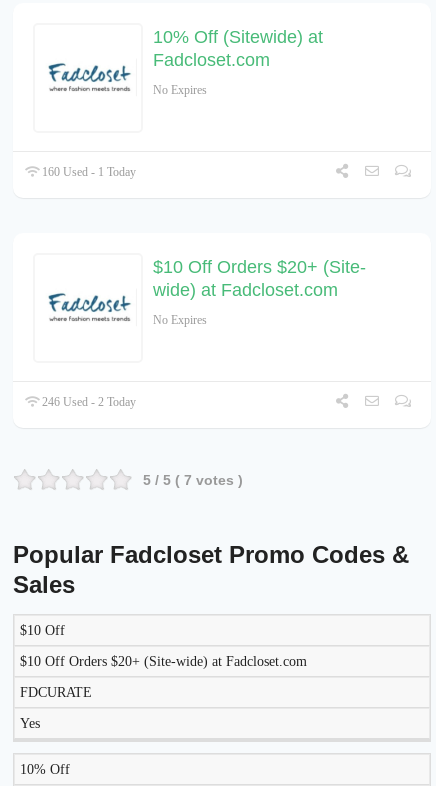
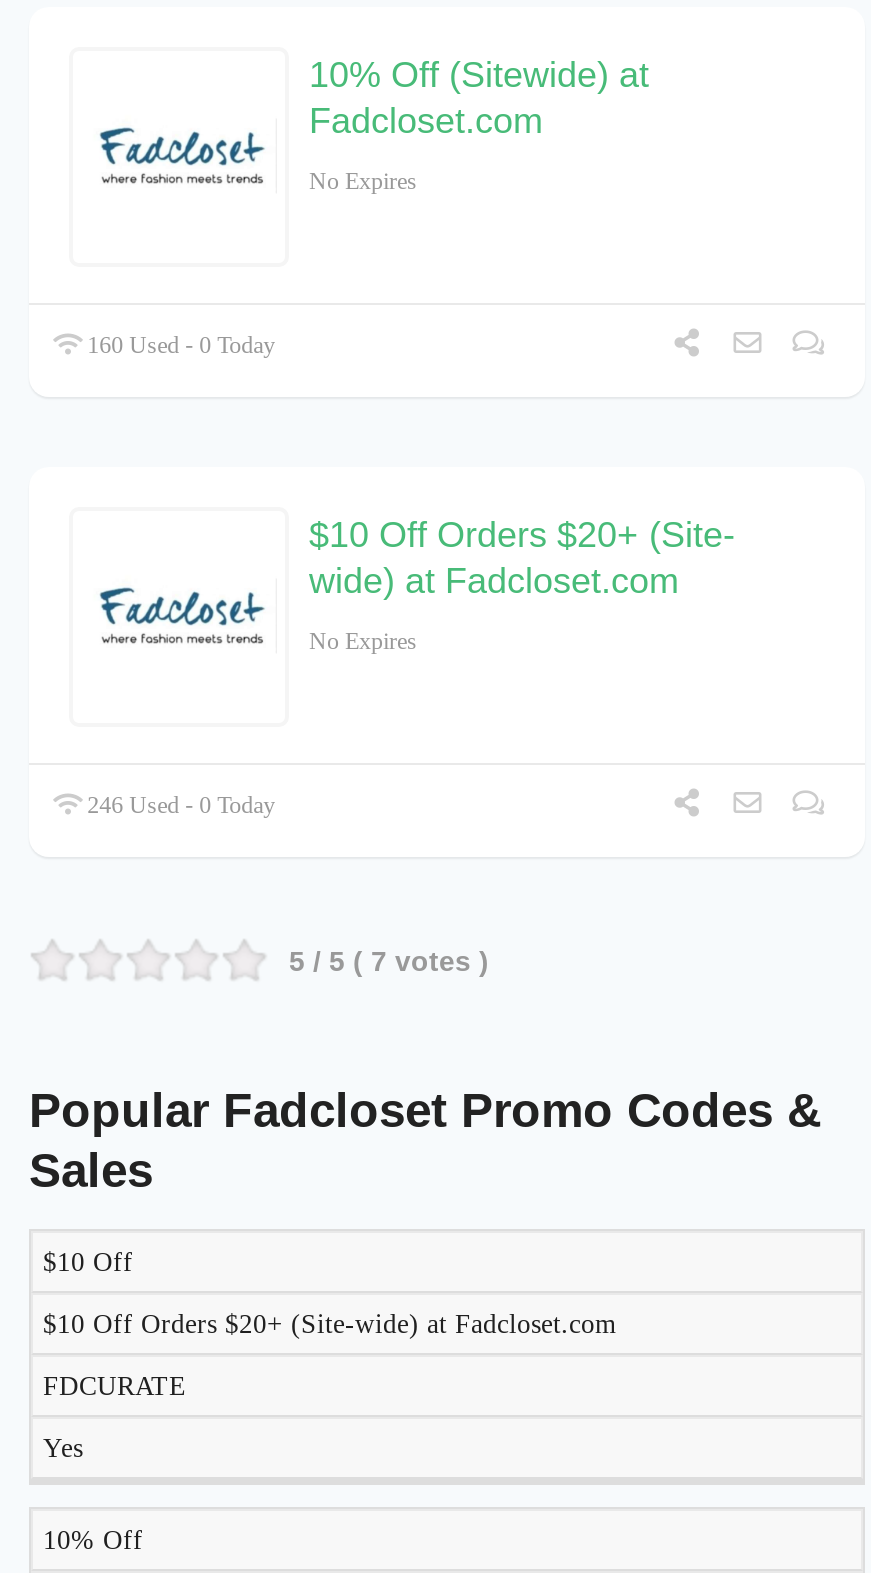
[39,165,136,179] 160 Used - 1 Today -> [81,330,275,358] 160 Used - 0 Today
[39,395,136,409] 246 Used - 2 Today -> [81,790,275,818] 246 Used - 0 Today

